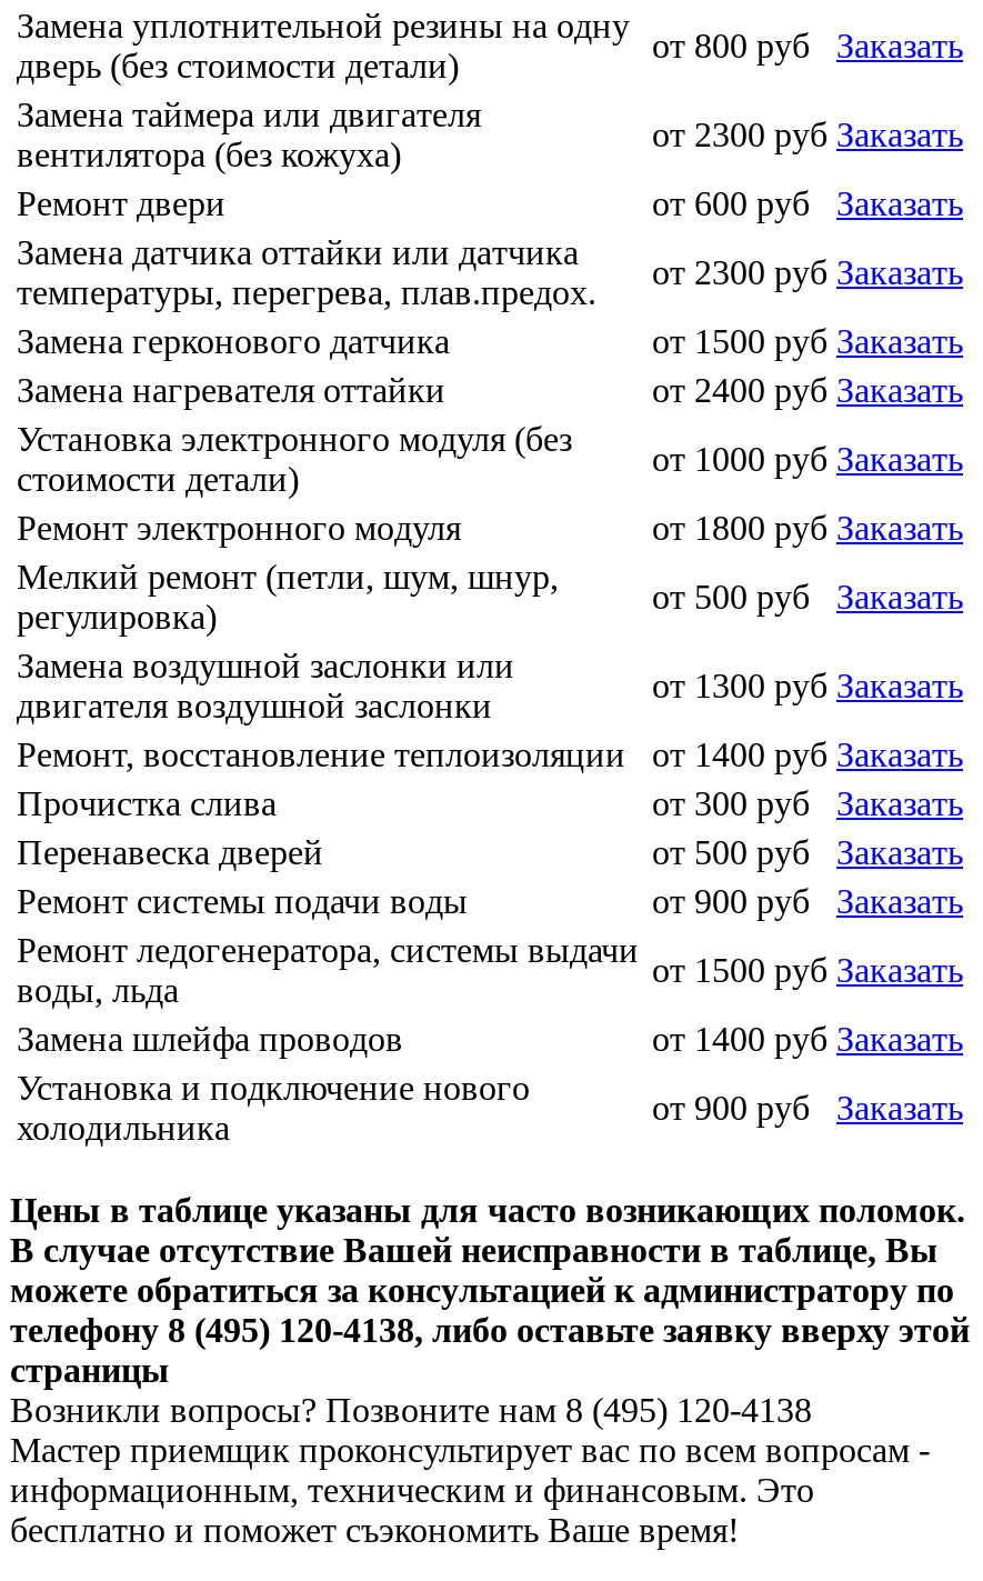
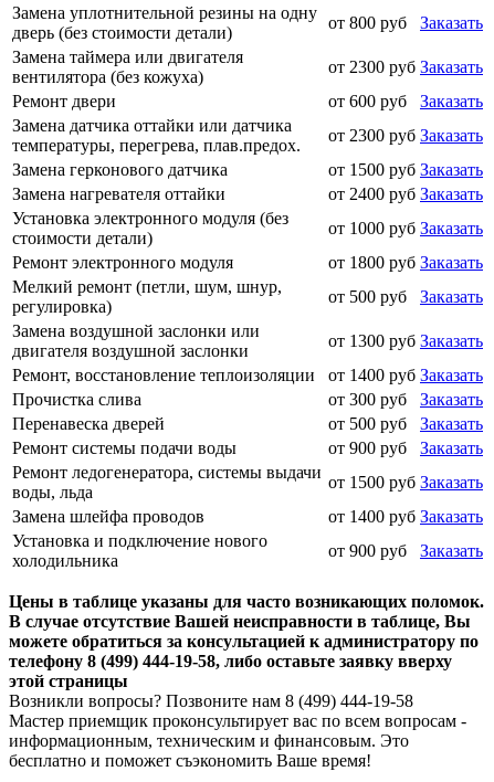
[10,1311,970,1429] телефону 8 (495) 120-4138, либо оставьте заявку вверху этой | страницы | Возникли вопросы? Позвоните нам 8 (495) 120-4138 -> [9,652,452,710] телефону 8 (499) 444-19-58, либо оставьте заявку вверху | этой страницы | Возникли вопросы? Позвоните нам 8 (499) 444-19-58

